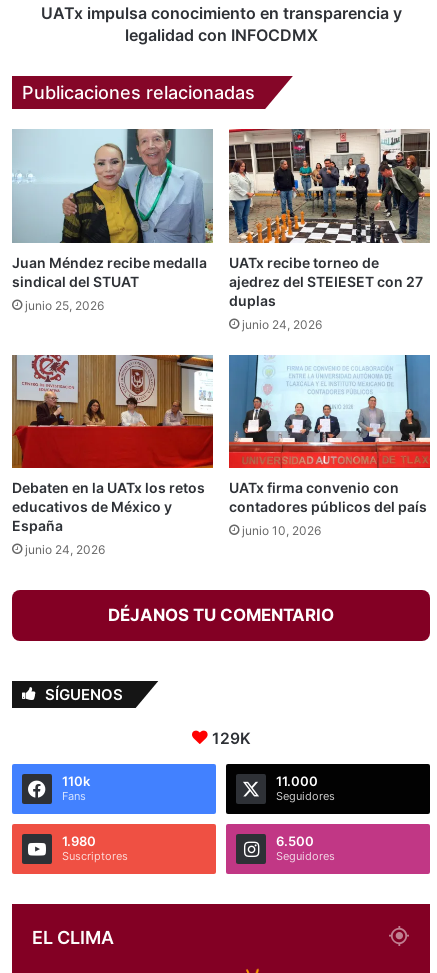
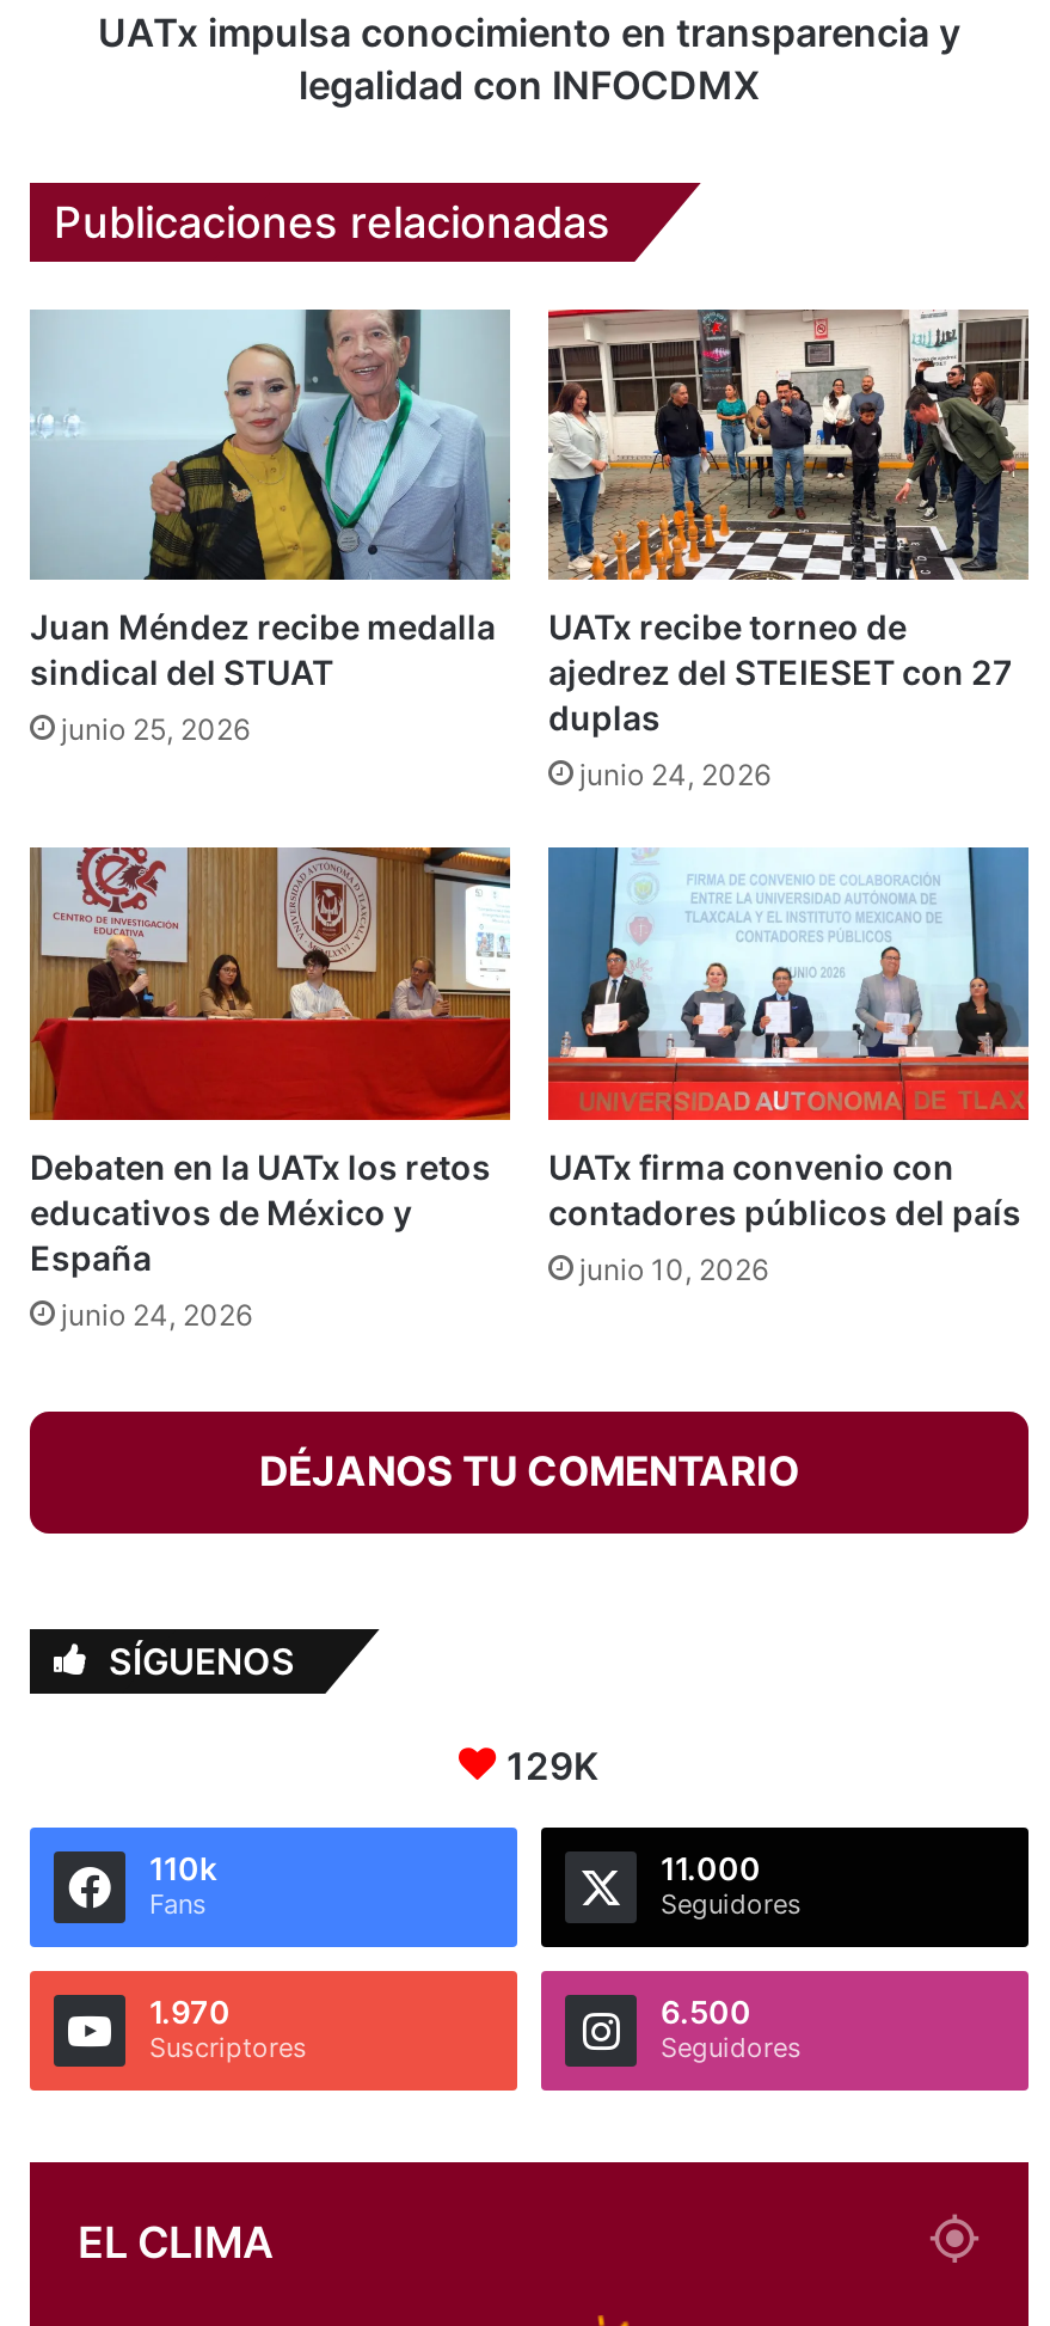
[62,833,96,849] 1.980 -> [149,1991,231,2029] 1.970

